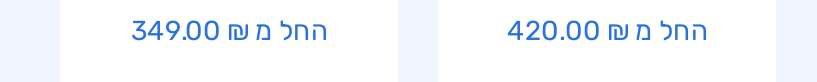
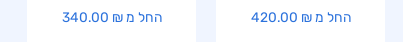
[131,14,327,46] החל מ 349.00 ₪ -> [61,9,161,25] החל מ 340.00 ₪

